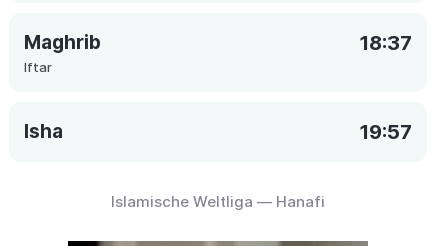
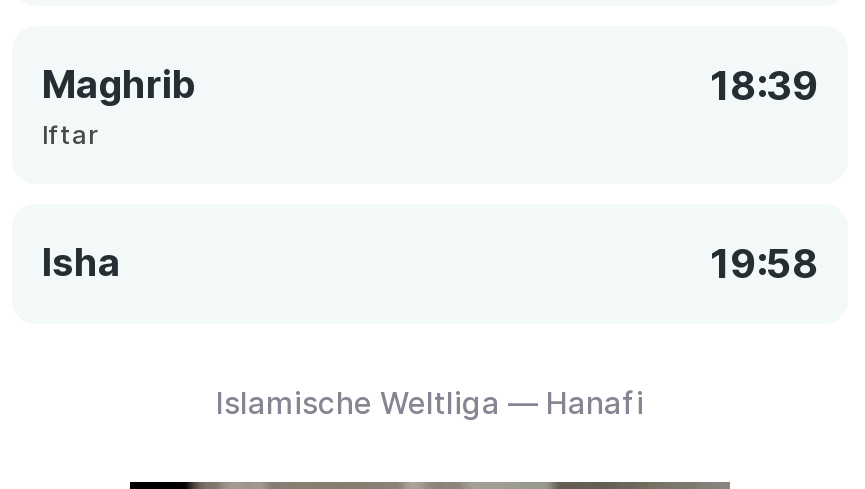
[359,31,412,55] 18:37 -> [710,62,818,110] 18:39
[359,120,412,144] 19:57 -> [710,240,818,288] 19:58

